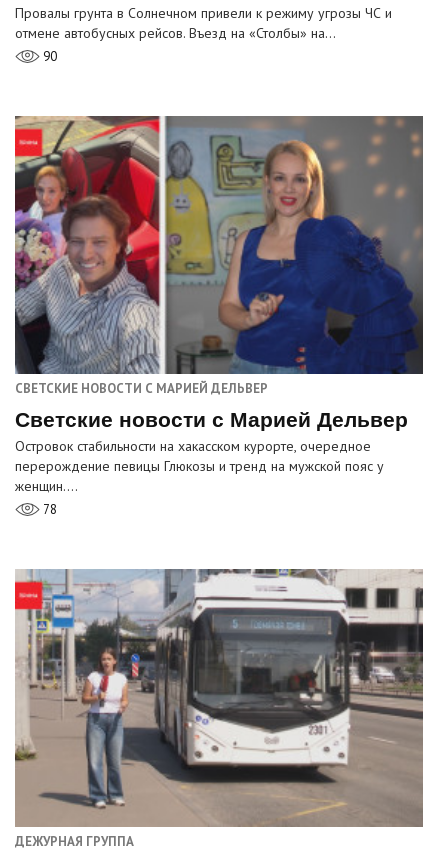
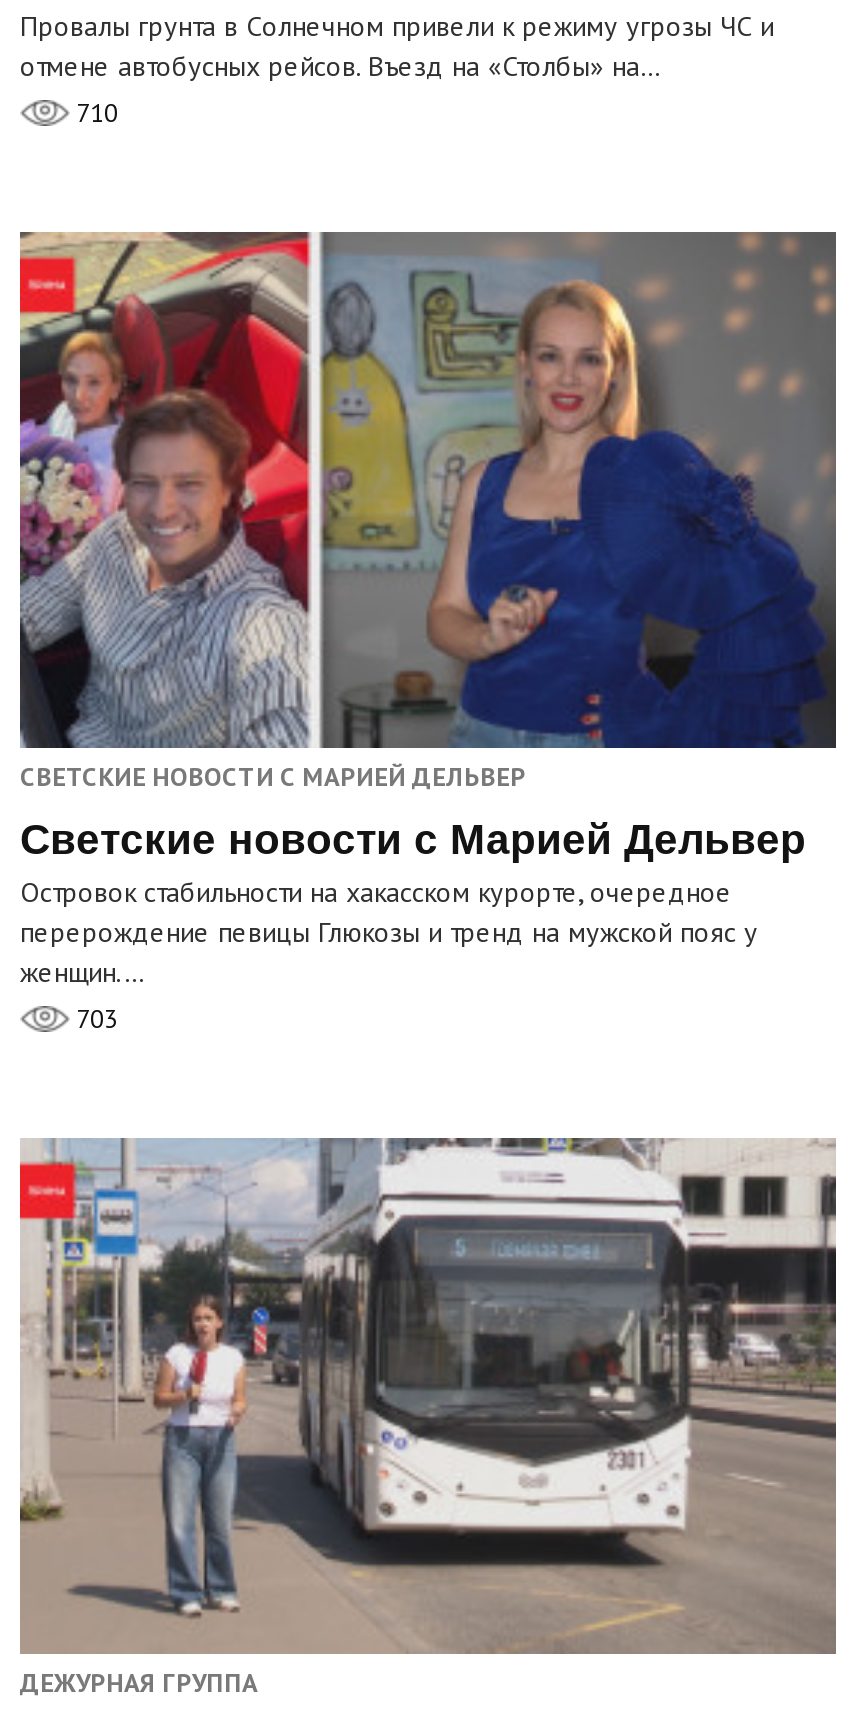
[40,47,57,64] 90 -> [70,95,118,129] 710
[40,501,57,518] 78 -> [70,1001,118,1035] 703

